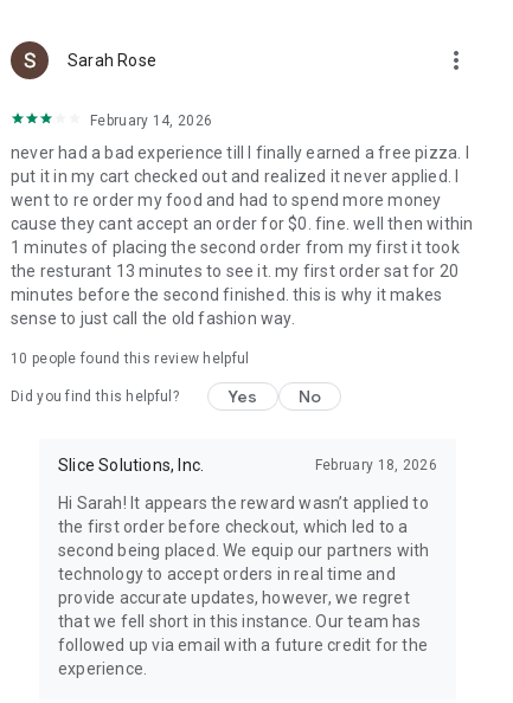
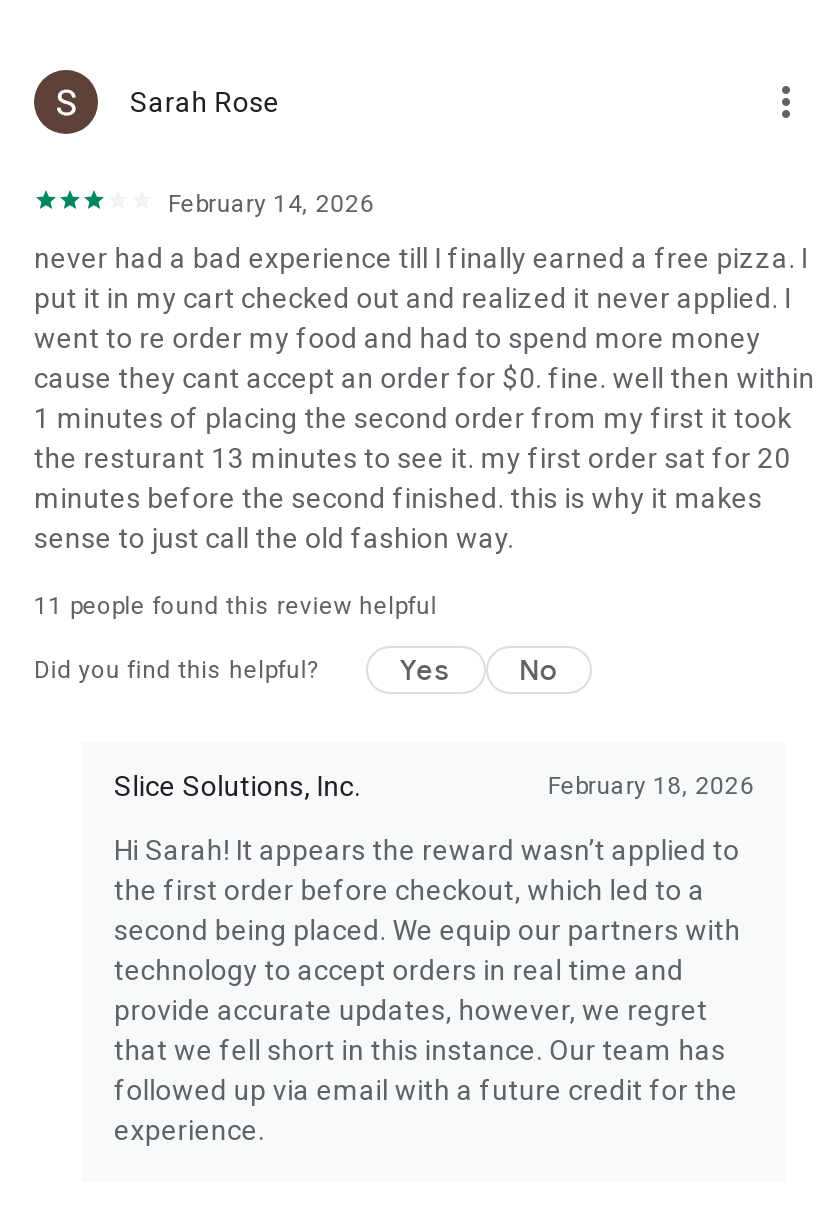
[11,350,249,367] 10 people found this review helpful -> [34,592,437,620] 11 people found this review helpful

